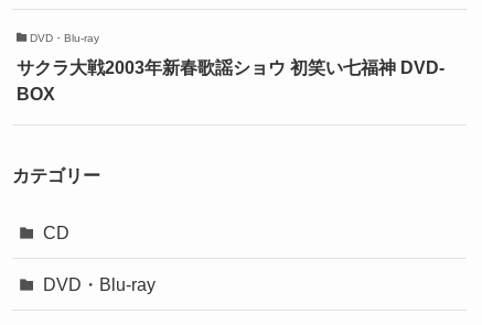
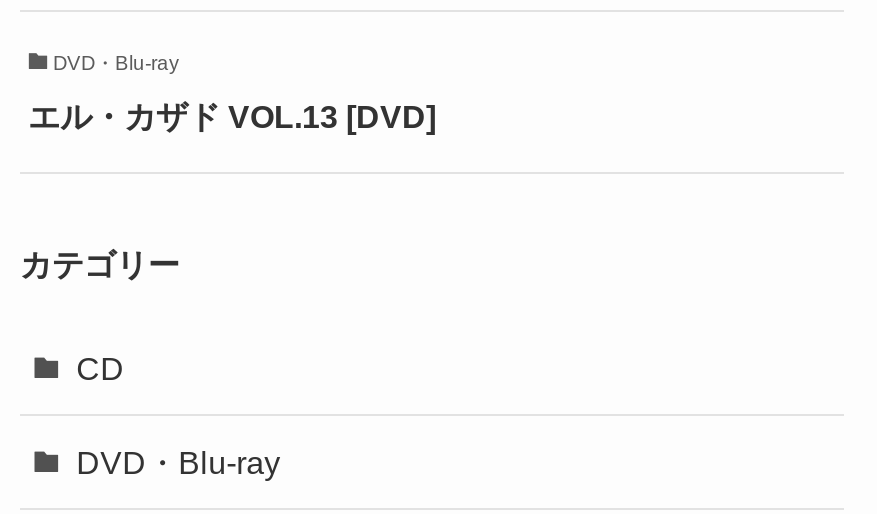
[16,58,444,104] サクラ大戦2003年新春歌謡ショウ 初笑い七福神 DVD- | BOX -> [28,98,436,134] エル・カザド VOL.13 [DVD]

